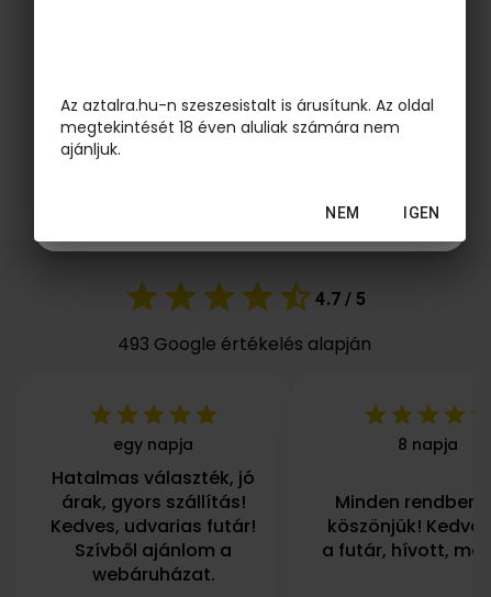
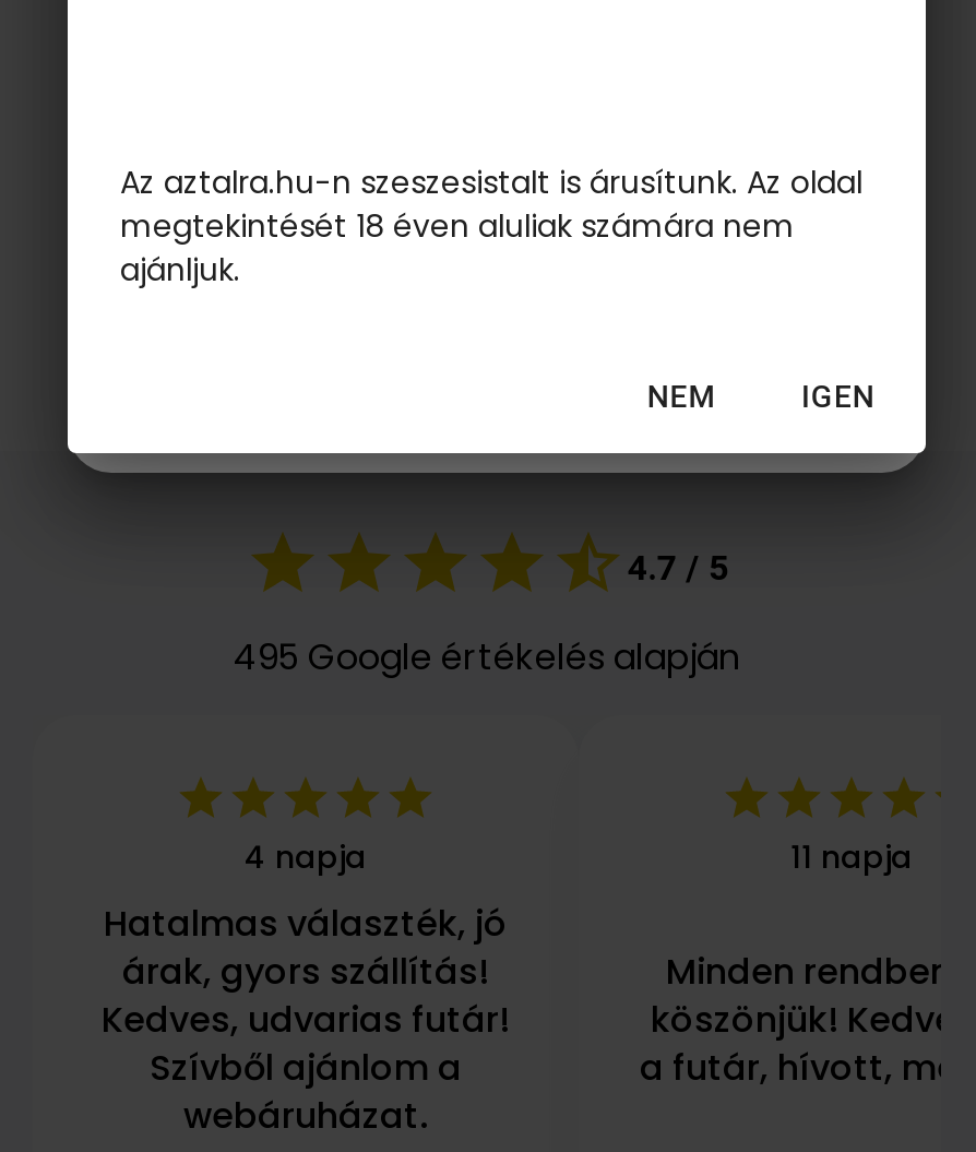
[118,331,372,357] 493 Google értékelés alapján -> [234,632,740,682] 495 Google értékelés alapján
[114,433,194,455] egy napja -> [245,835,367,879] 4 napja
[398,433,459,455] 8 napja -> [790,835,913,879] 11 napja

